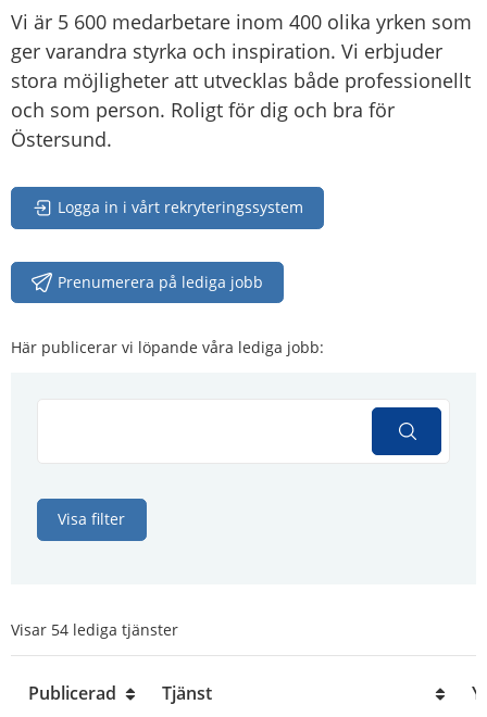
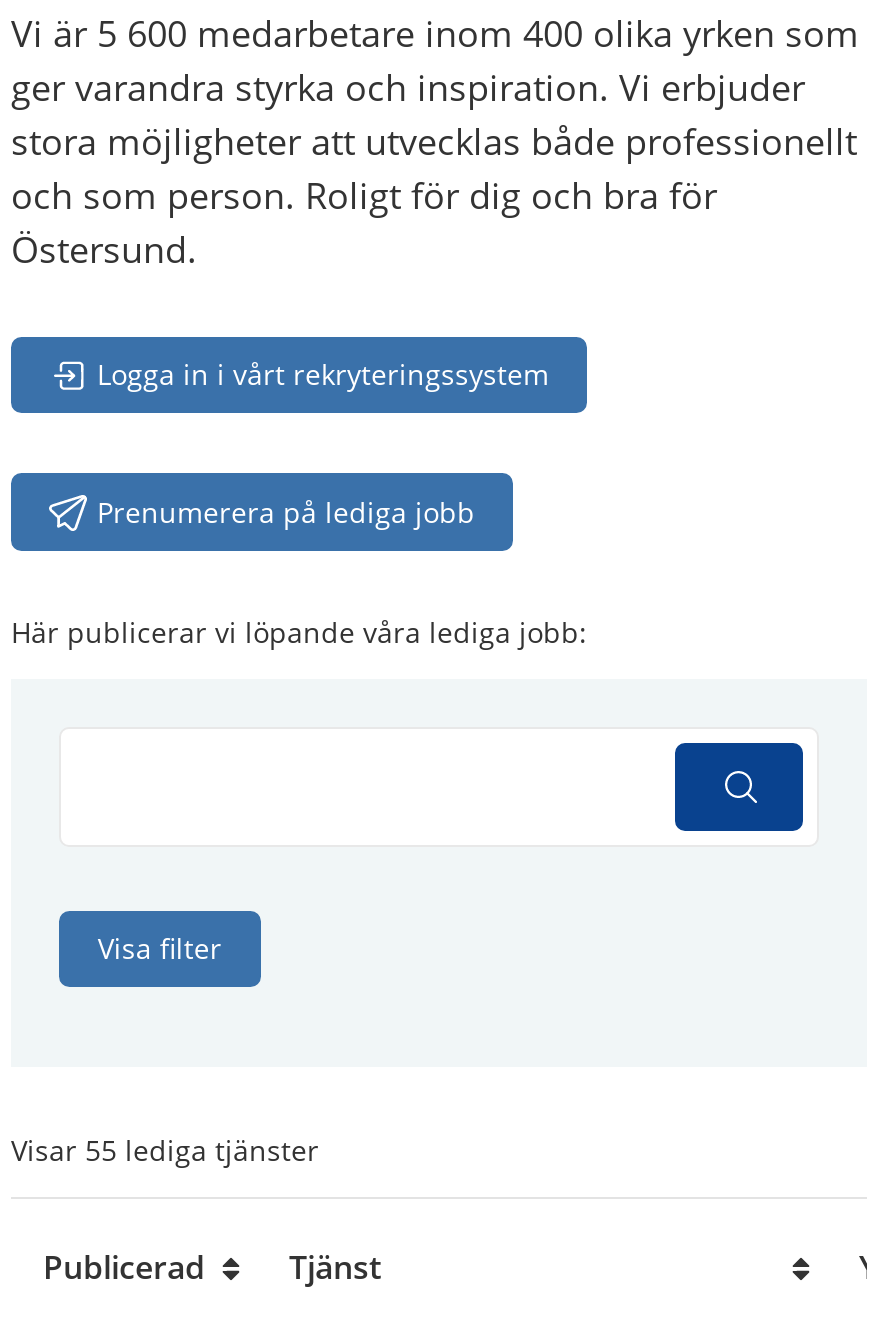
[11,619,178,639] Visar 54 lediga tjänster -> [11,1132,319,1170] Visar 55 lediga tjänster

